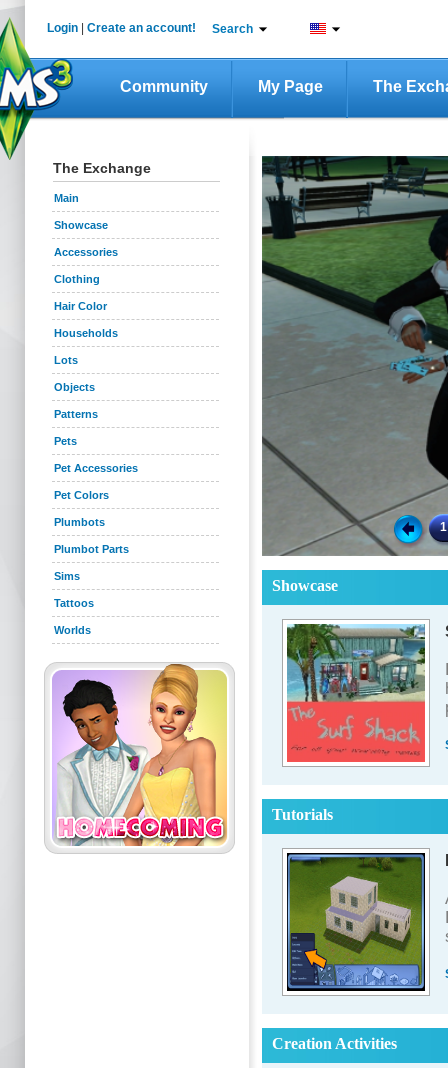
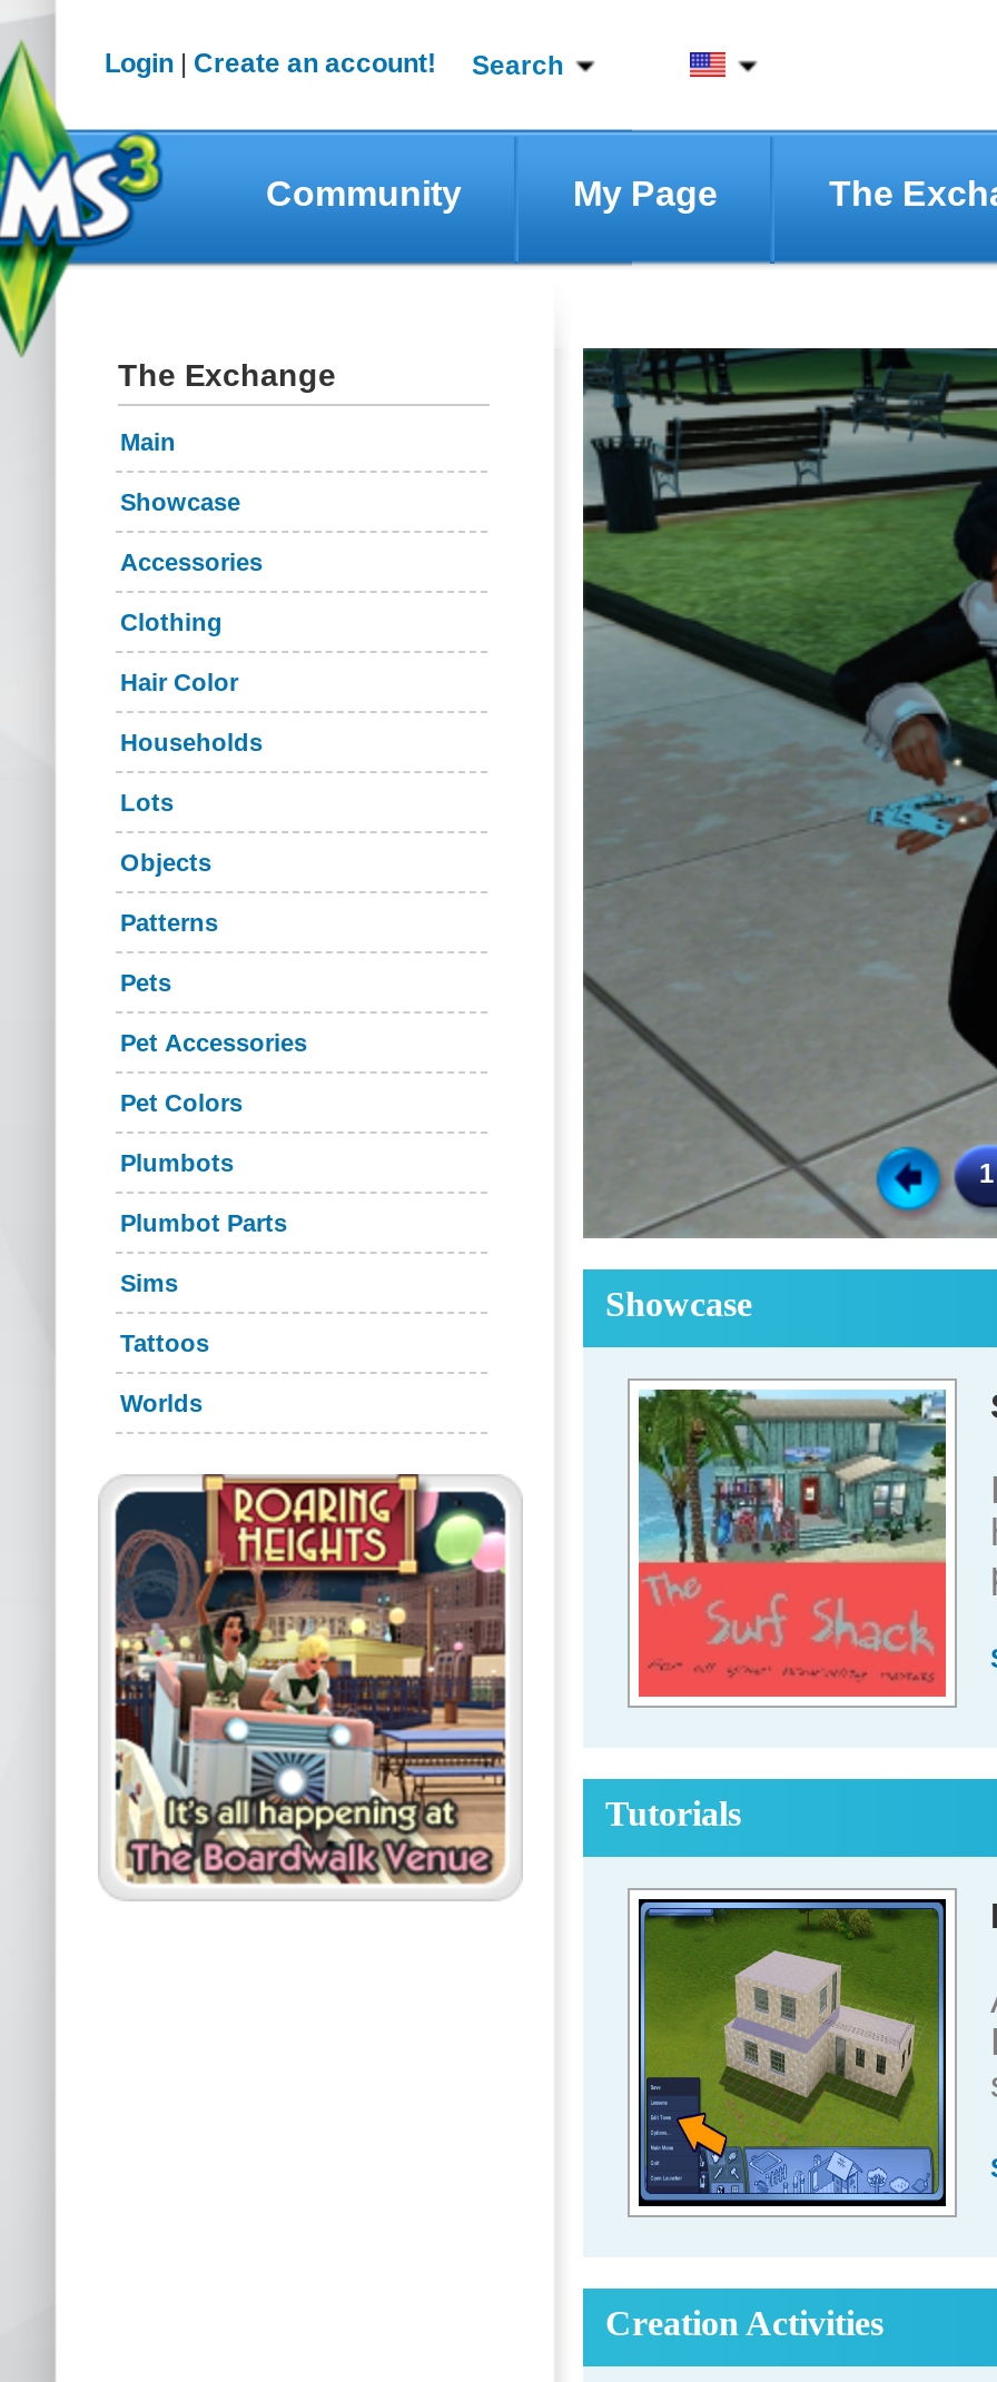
[52,663,228,846] [image] -> [113,1474,507,1886] [image]

